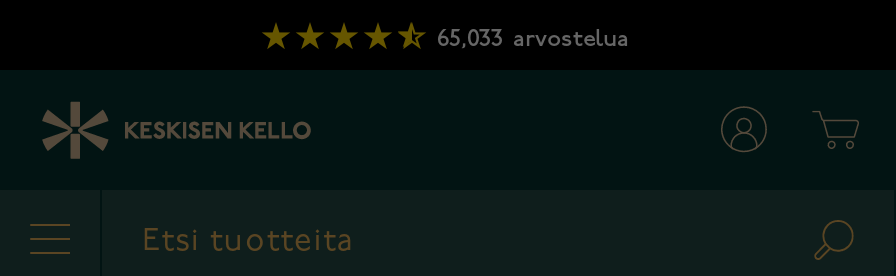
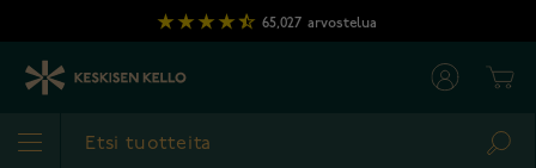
[437,24,629,54] 65,033 arvostelua -> [261,14,376,32] 65,027 arvostelua

